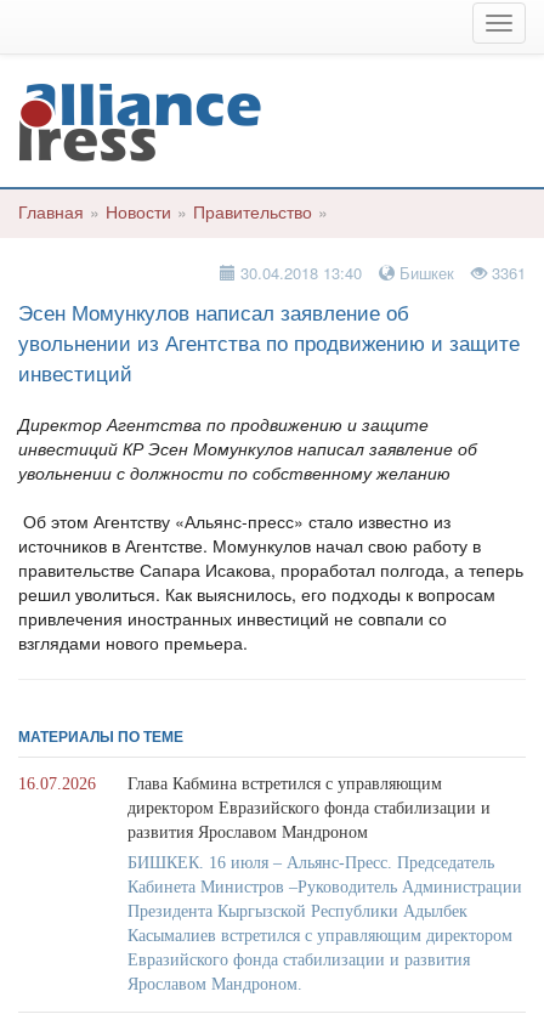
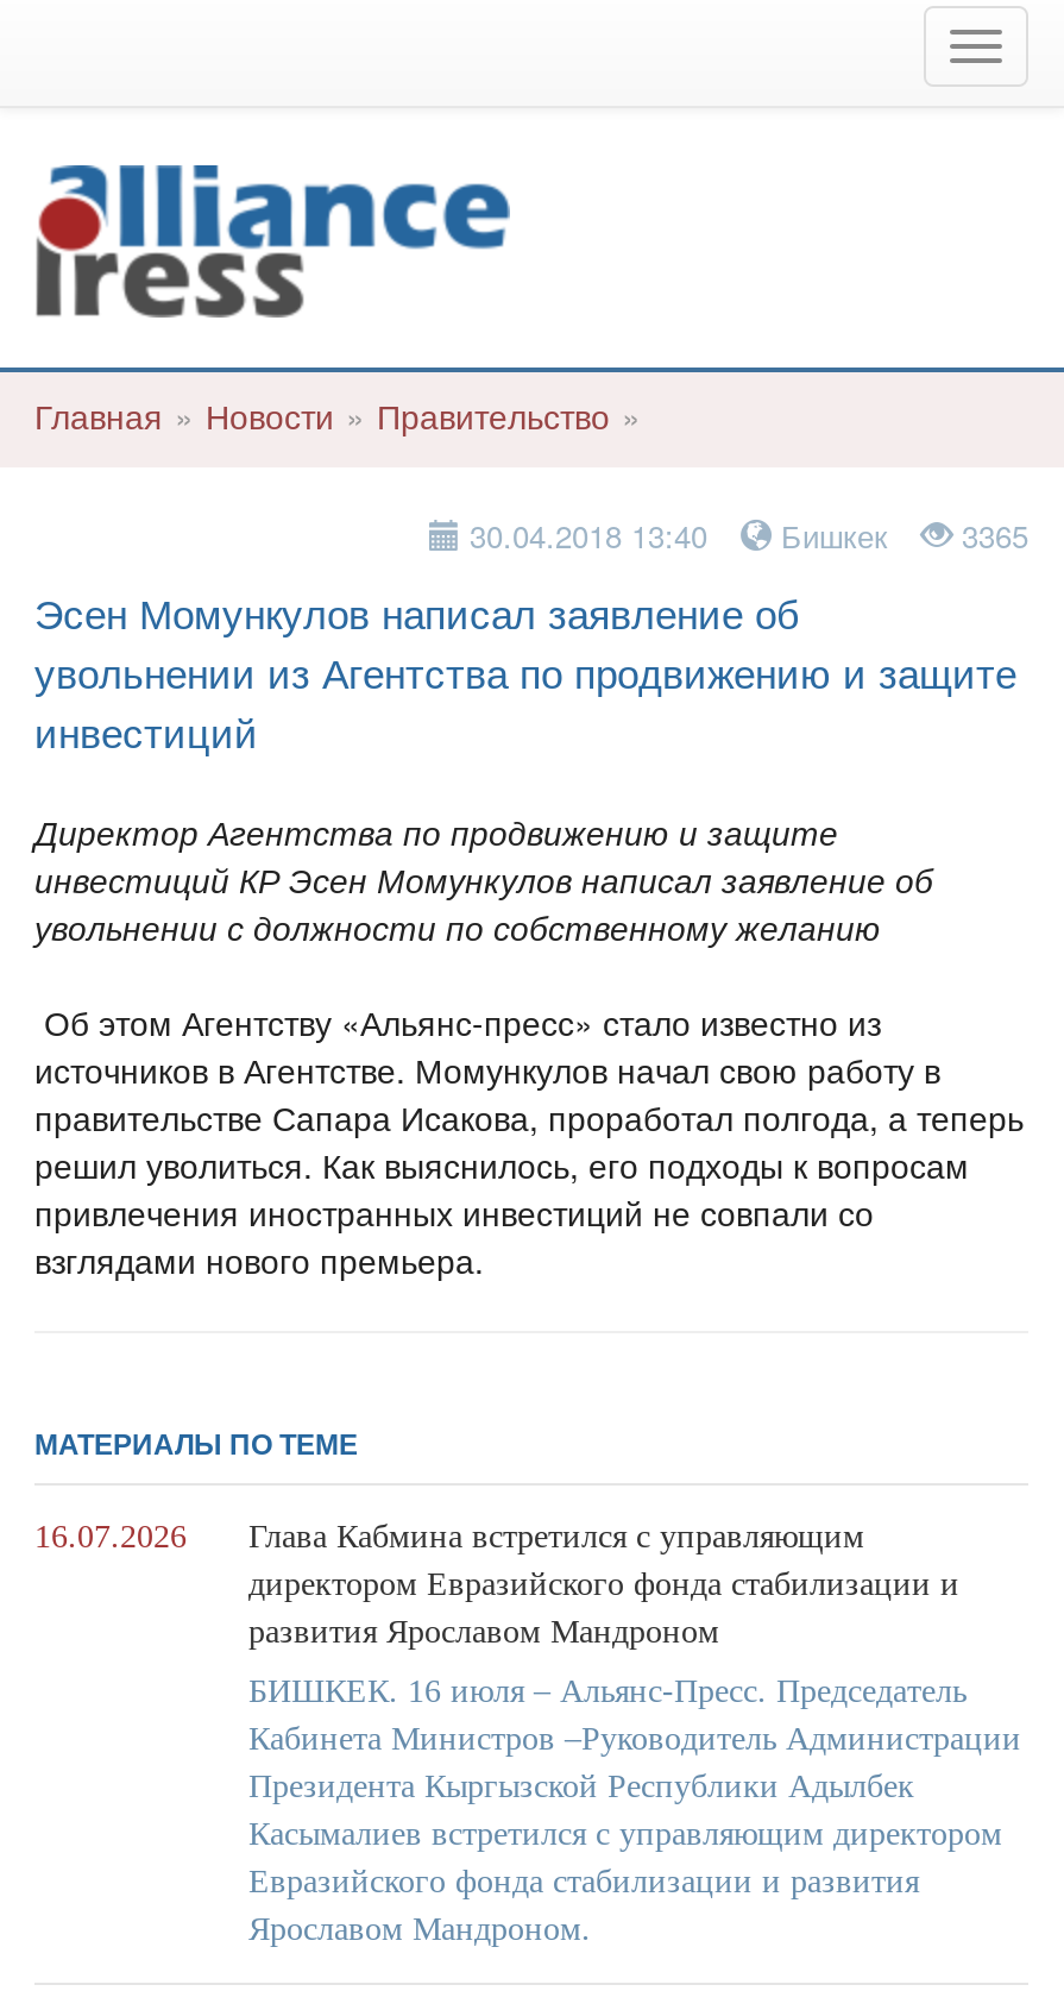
[236,261,526,284] 30.04.2018 13:40 Бишкек 3361 -> [460,513,1028,558] 30.04.2018 13:40 Бишкек 3365

